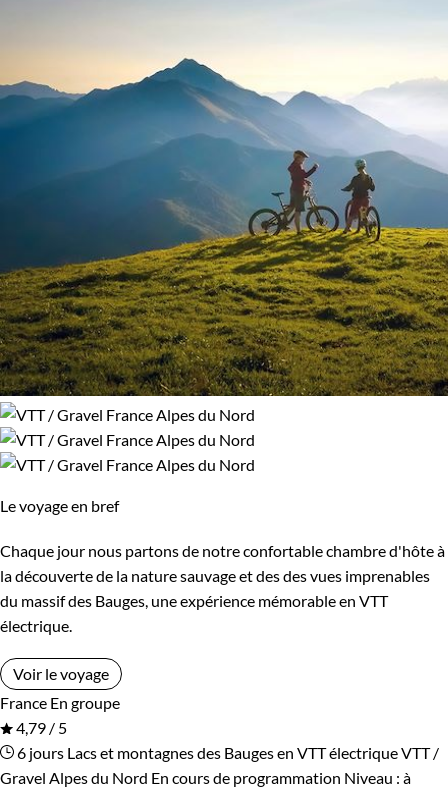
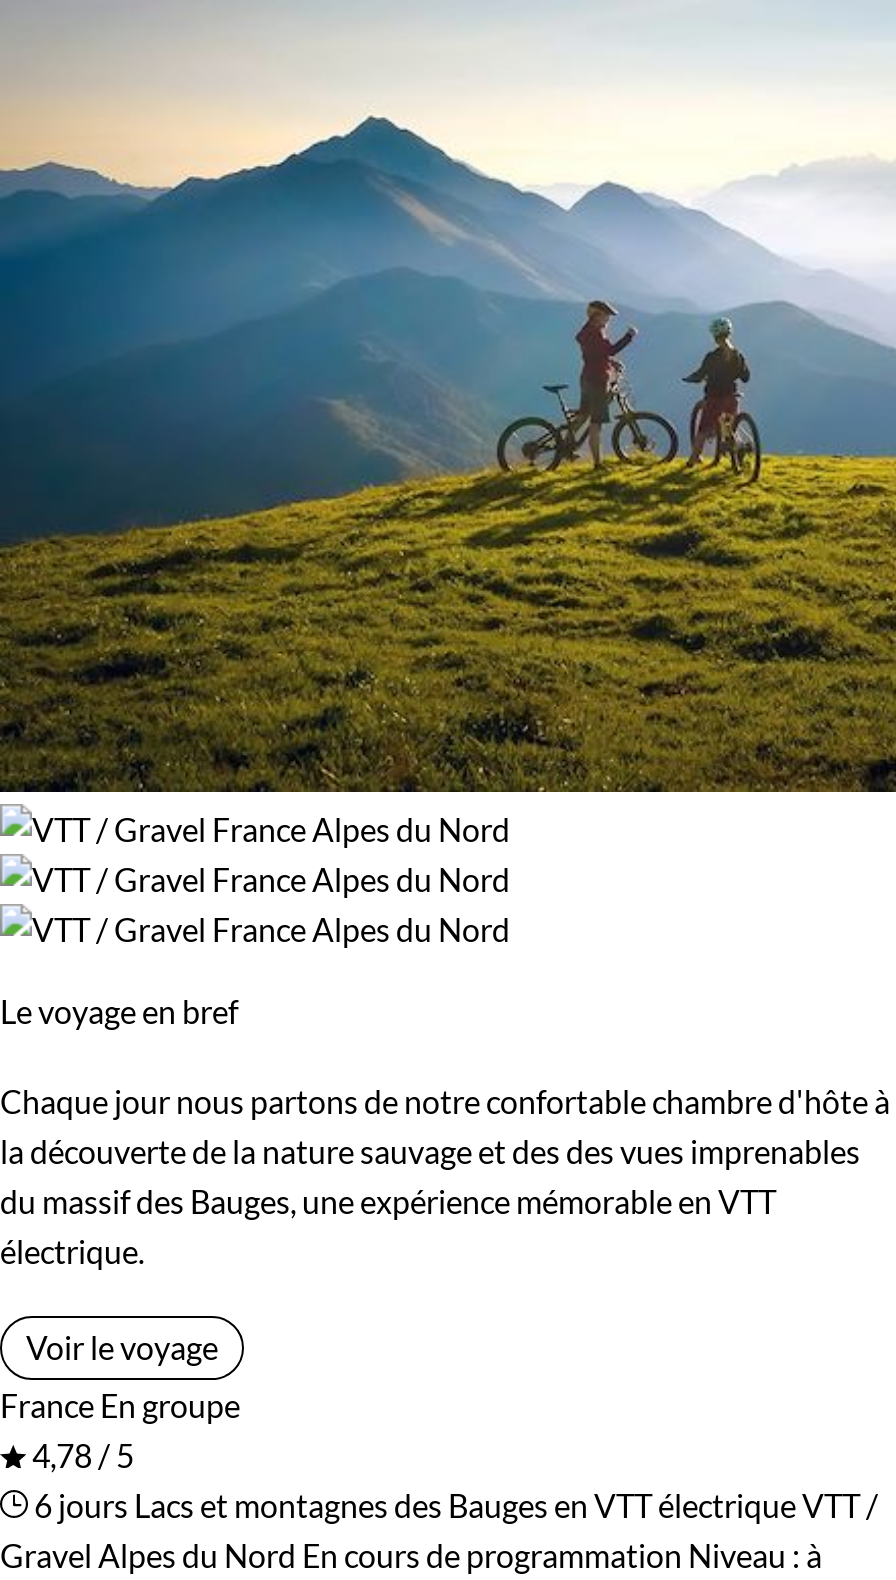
[16,718,67,737] 4,79 / 5 -> [32,1436,134,1474] 4,78 / 5

